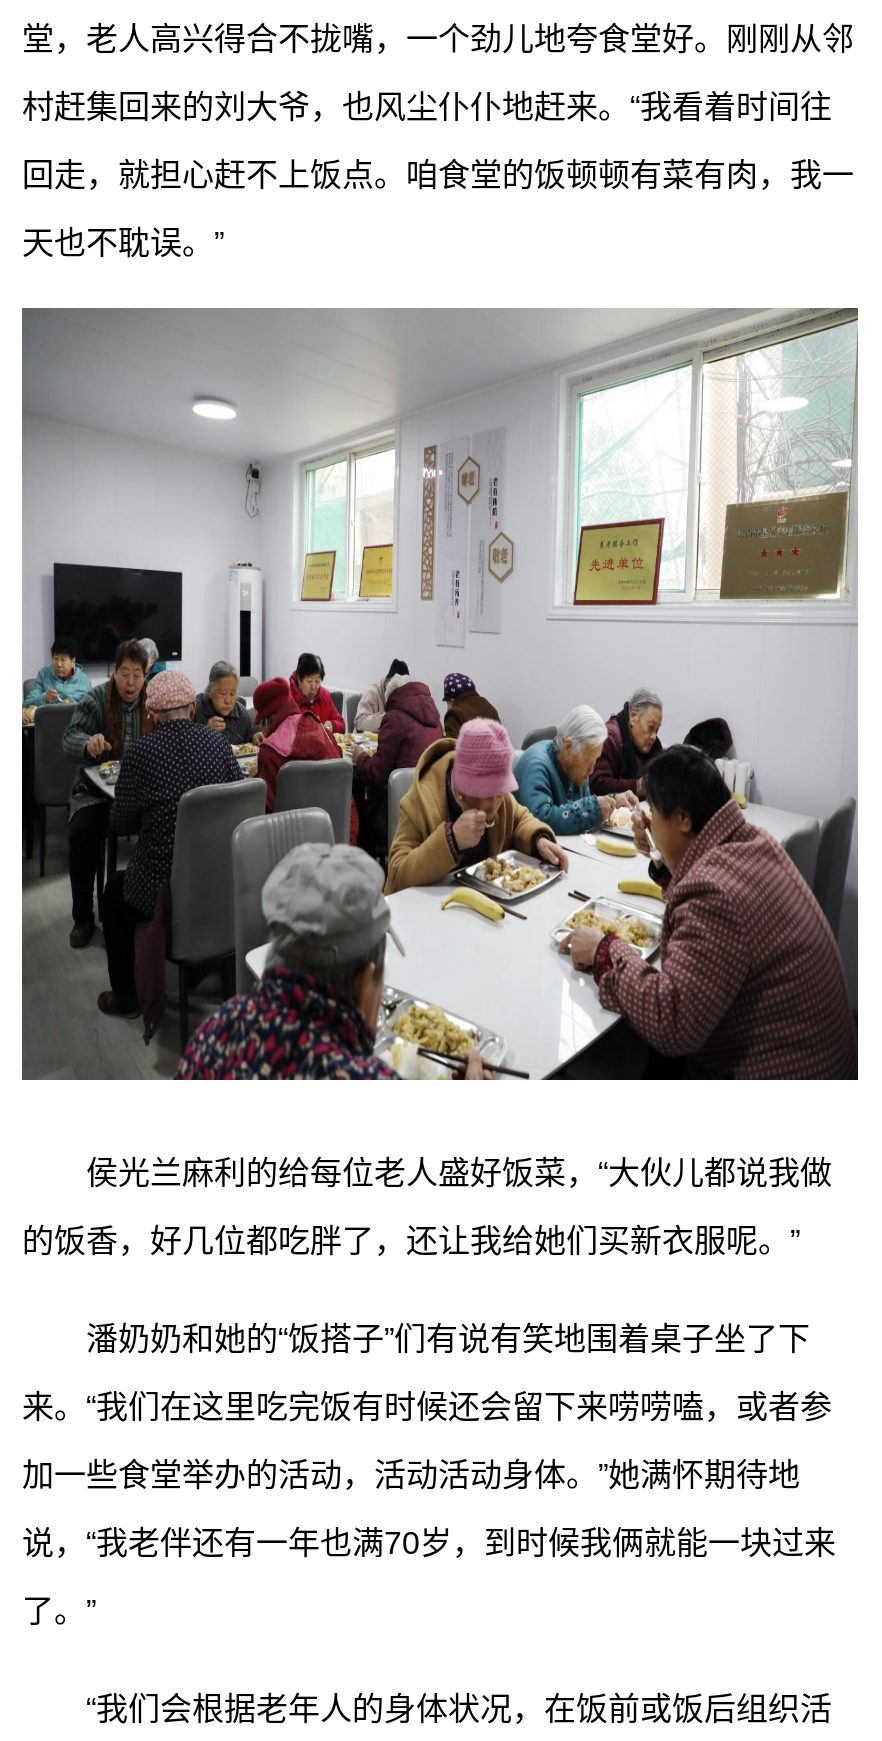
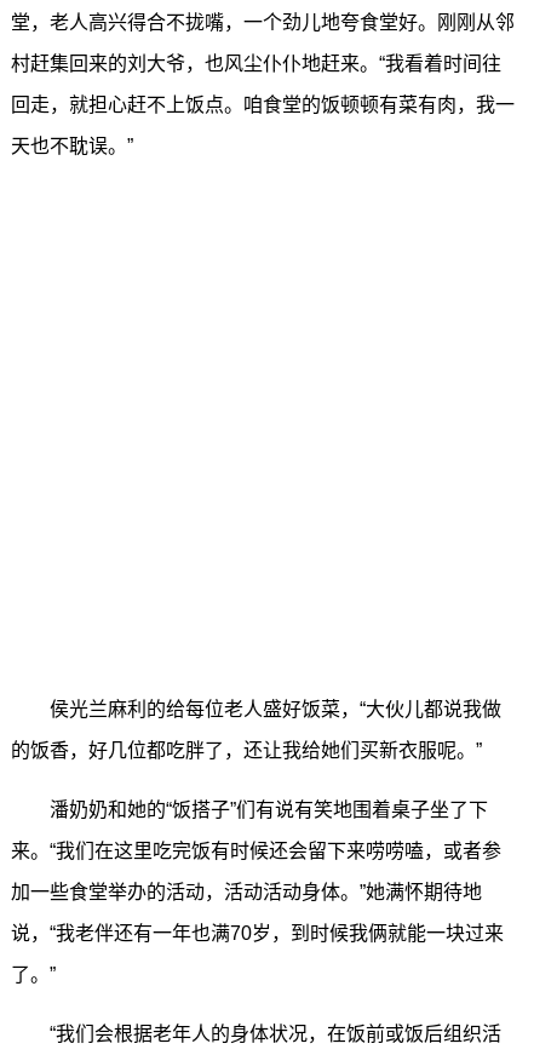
[20,306,860,1082] [image] -> none

